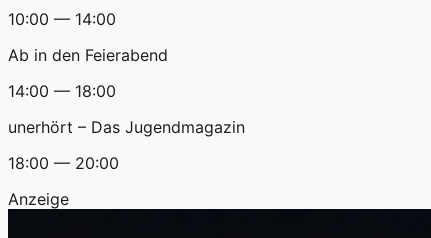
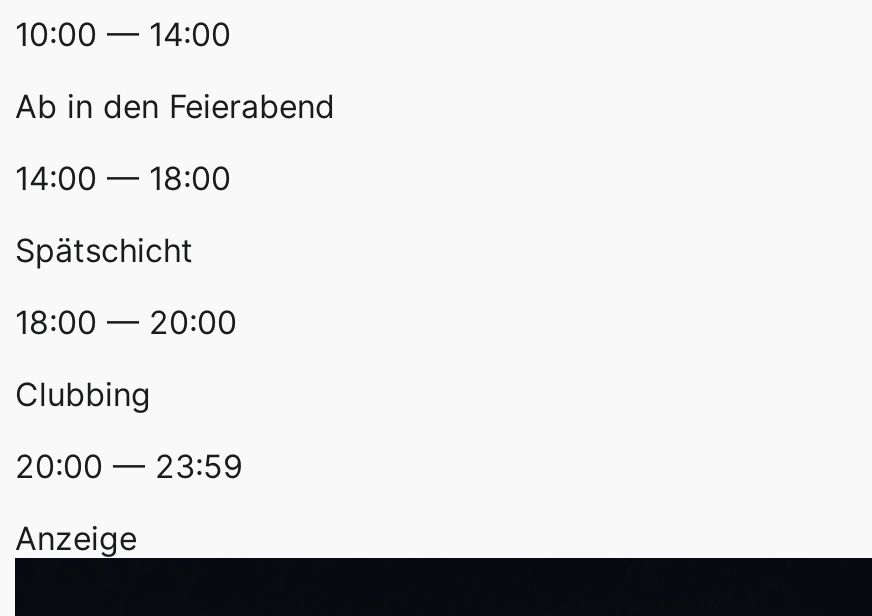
[8,117,245,137] unerhört – Das Jugendmagazin -> [15,231,193,271] Spätschicht
none -> [15,375,243,487] Clubbing | 20:00 — 23:59

